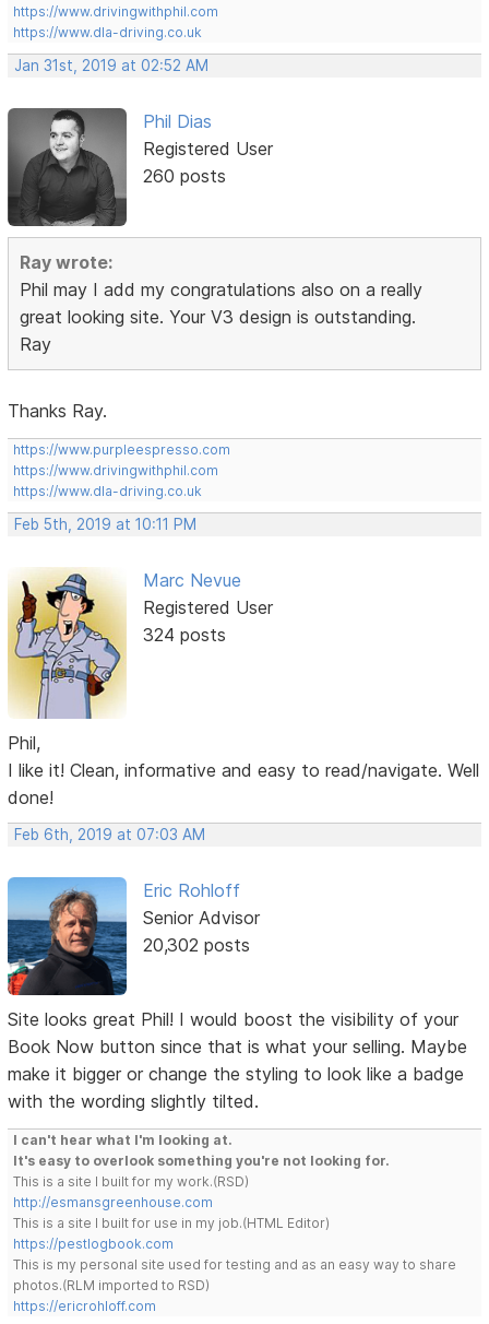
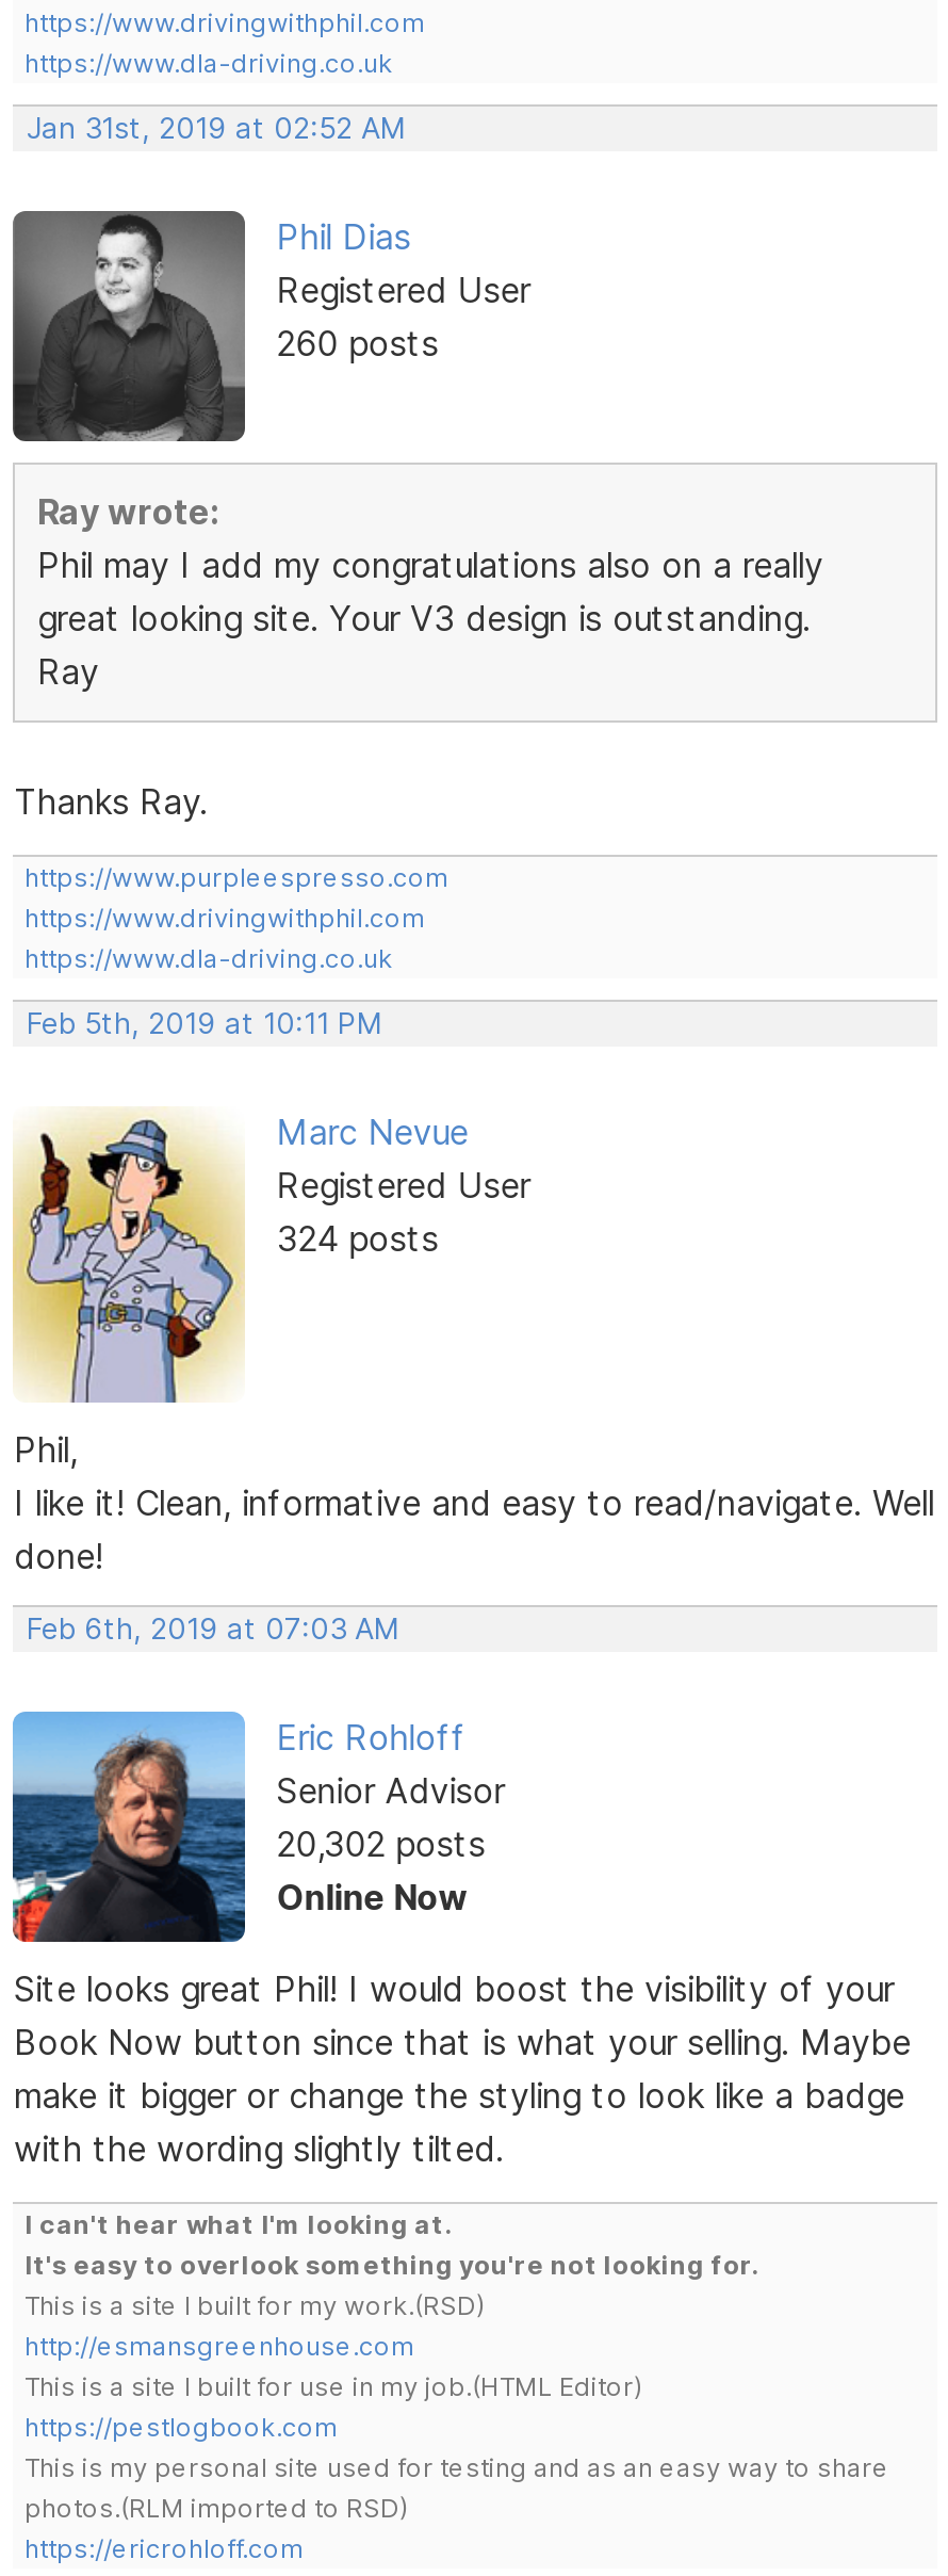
none -> [276,1875,468,1918] Online Now

